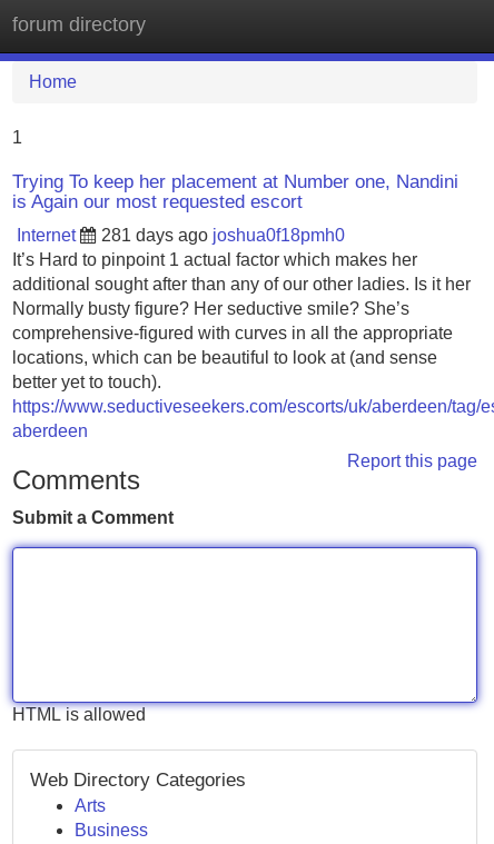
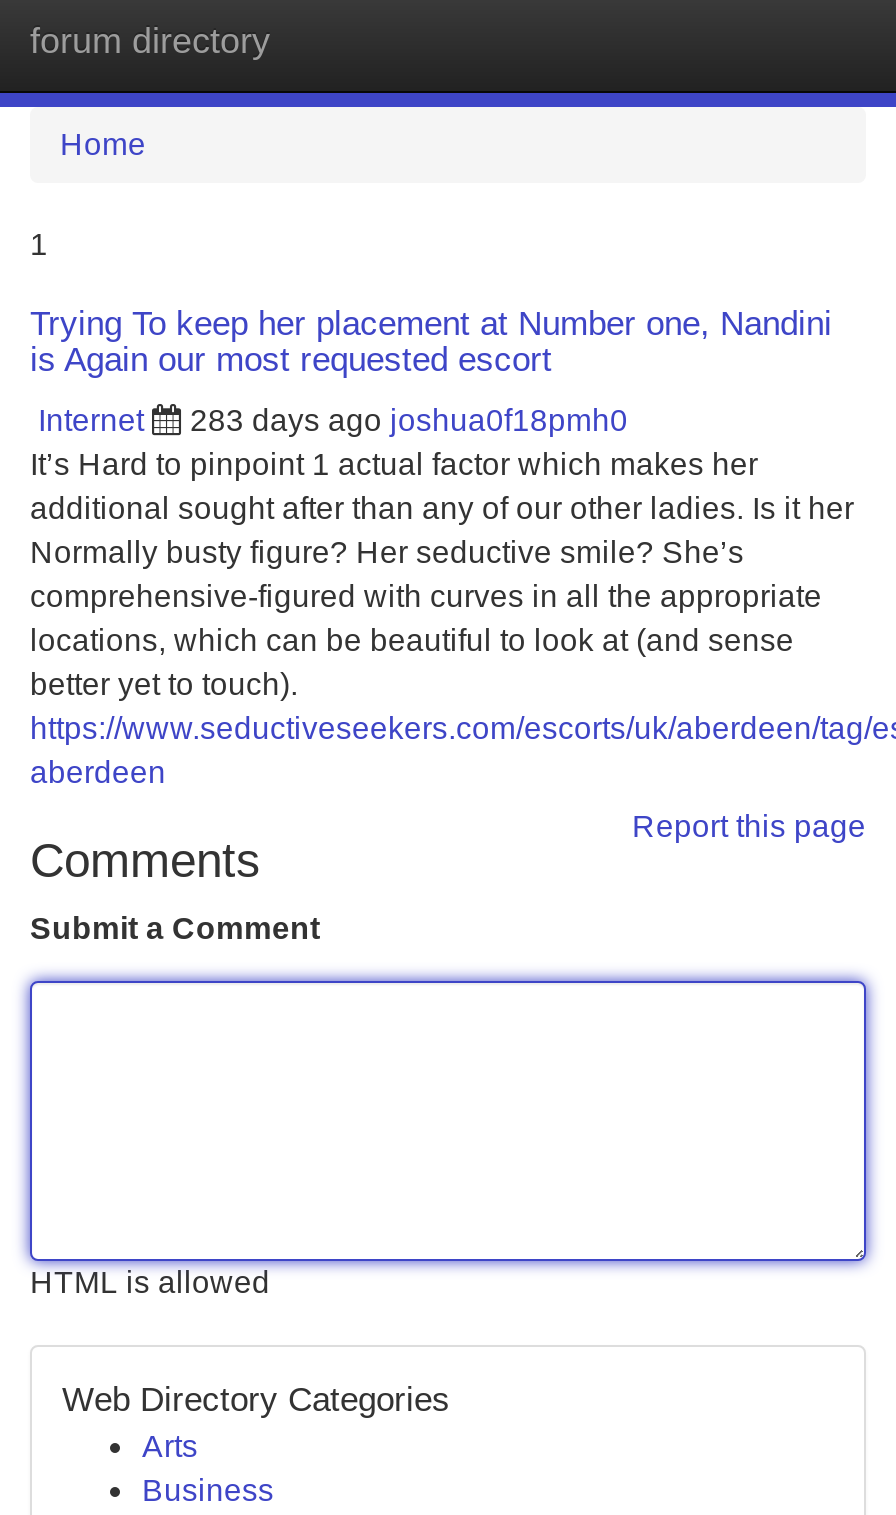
[101,226,345,245] 281 days ago joshua0f18pmh0 -> [190,403,628,437] 283 days ago joshua0f18pmh0

